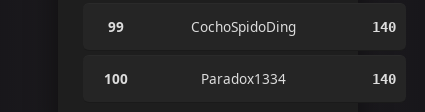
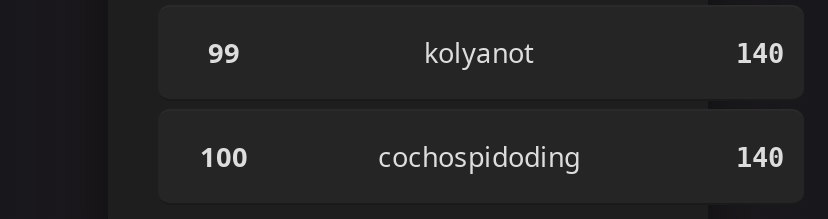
[191,17,296,36] CochoSpidoDing -> [424,33,534,71] kolyanot
[201,69,286,88] Paradox1334 -> [378,137,580,175] cochospidoding

